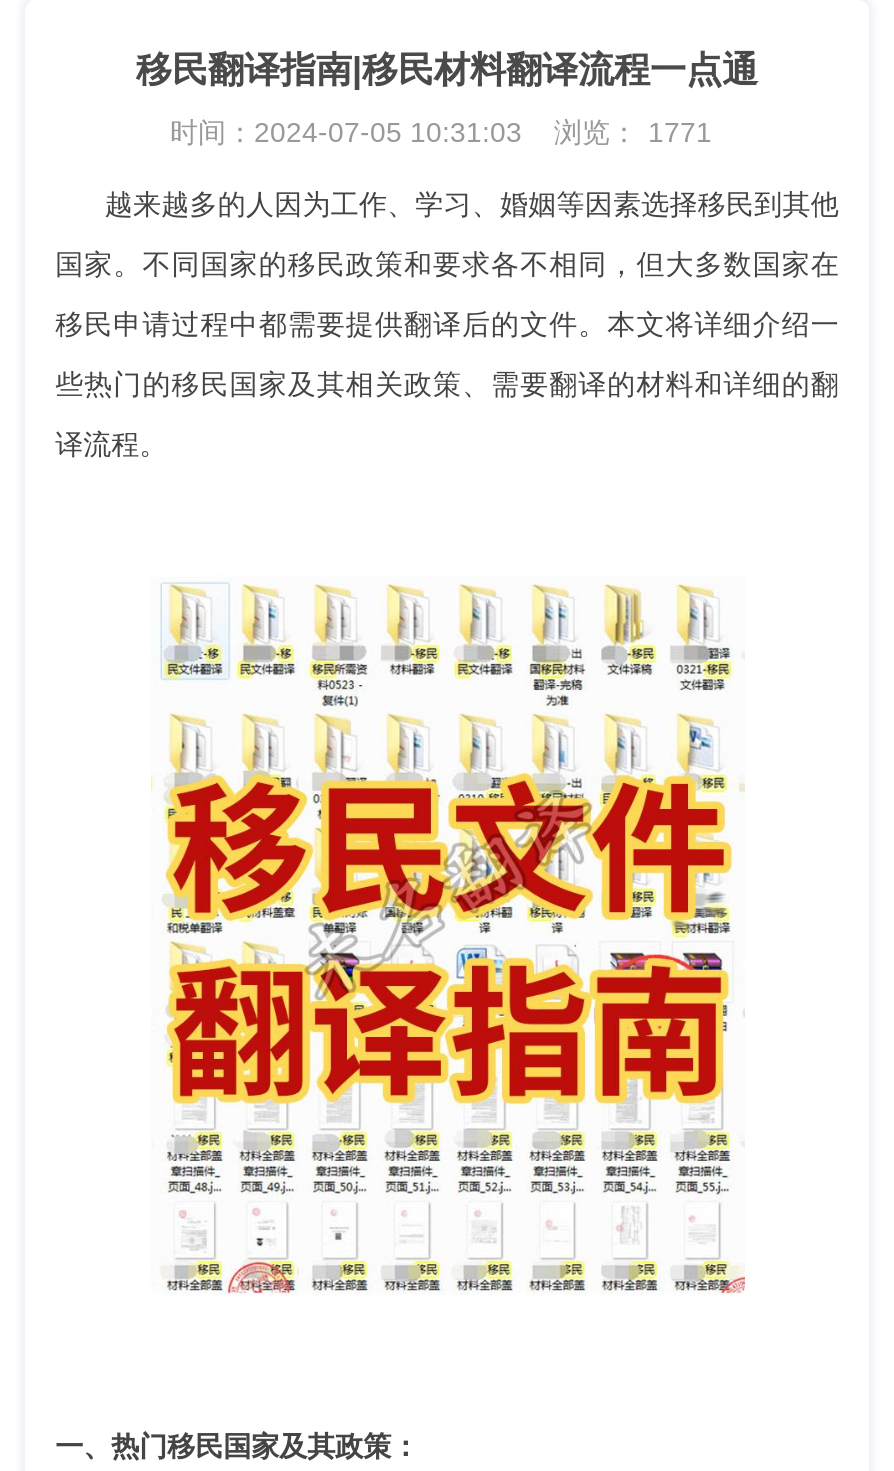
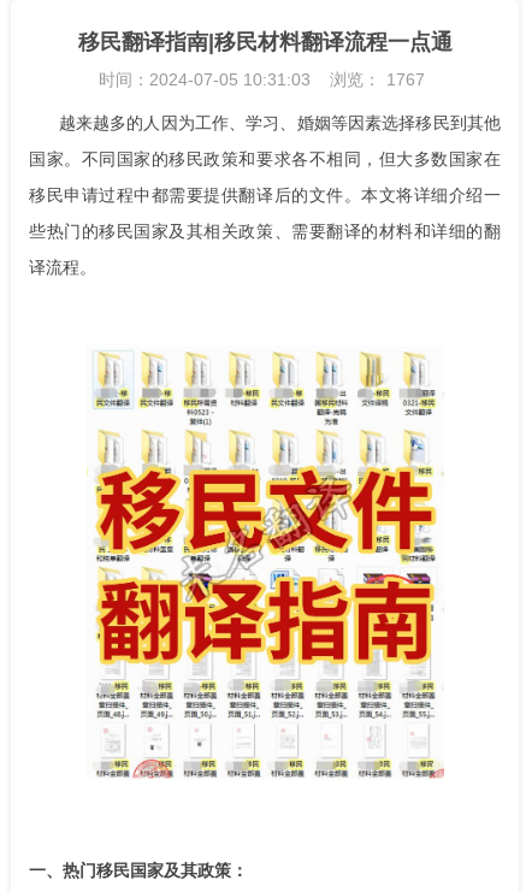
[170,115,712,147] 时间：2024-07-05 10:31:03 浏览： 1771 -> [98,69,424,89] 时间：2024-07-05 10:31:03 浏览： 1767

